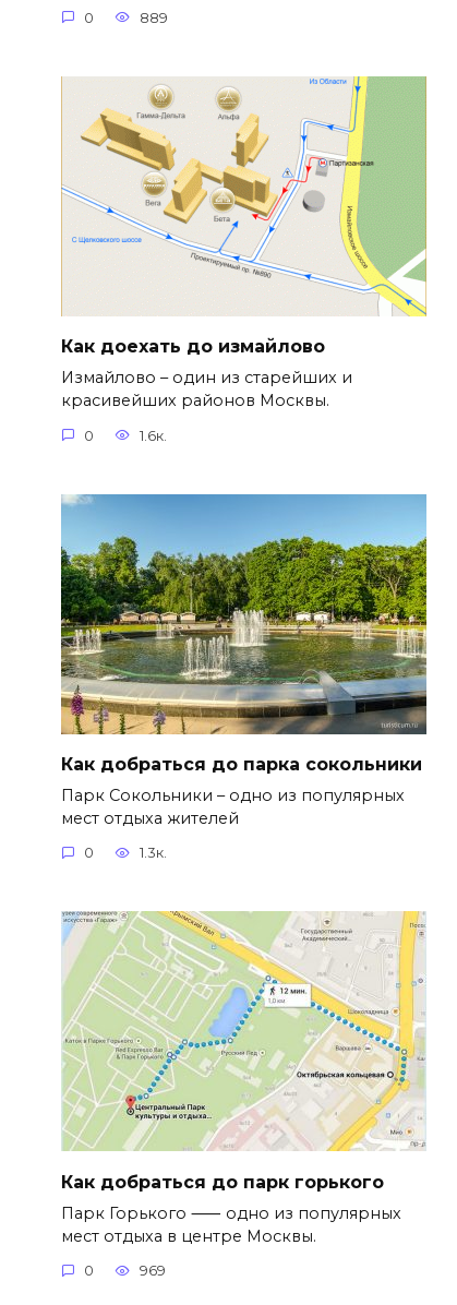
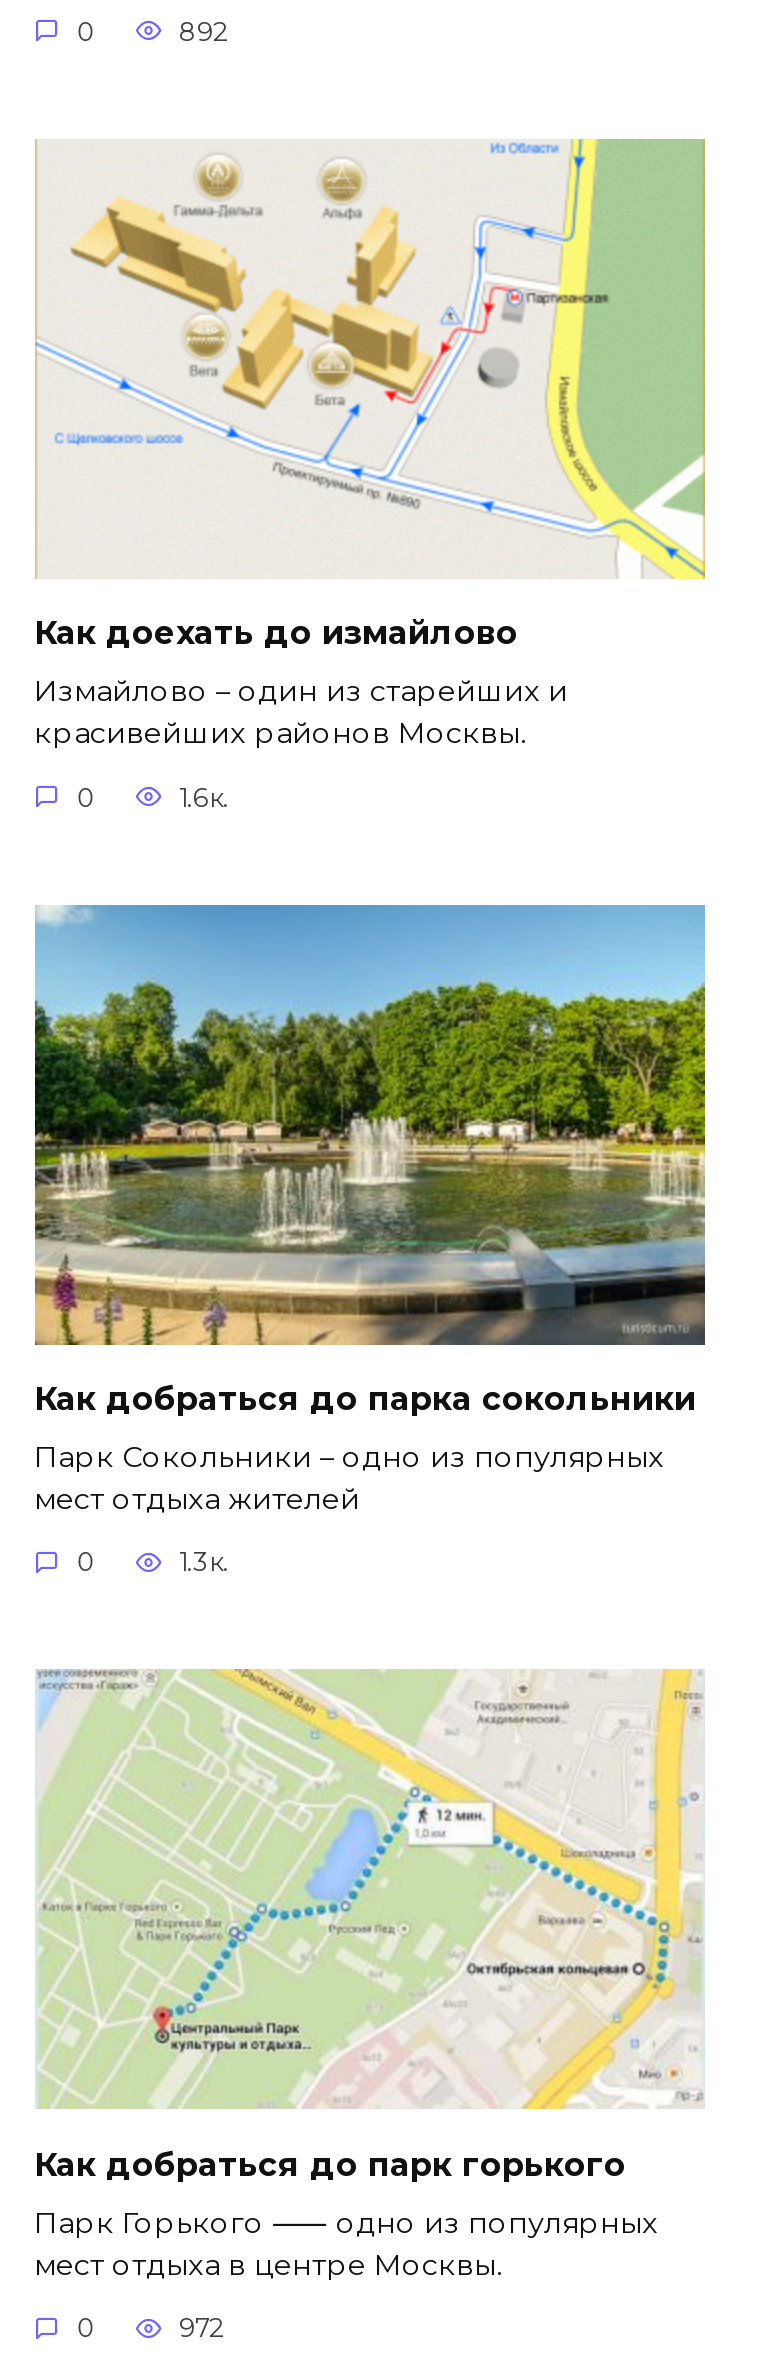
[140,10,168,26] 889 -> [179,17,227,47] 892
[140,1263,166,1279] 969 -> [179,2313,223,2343] 972

